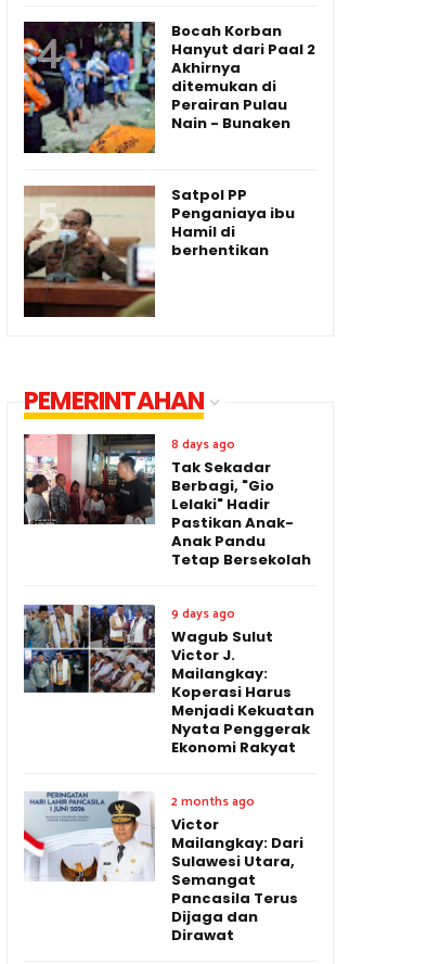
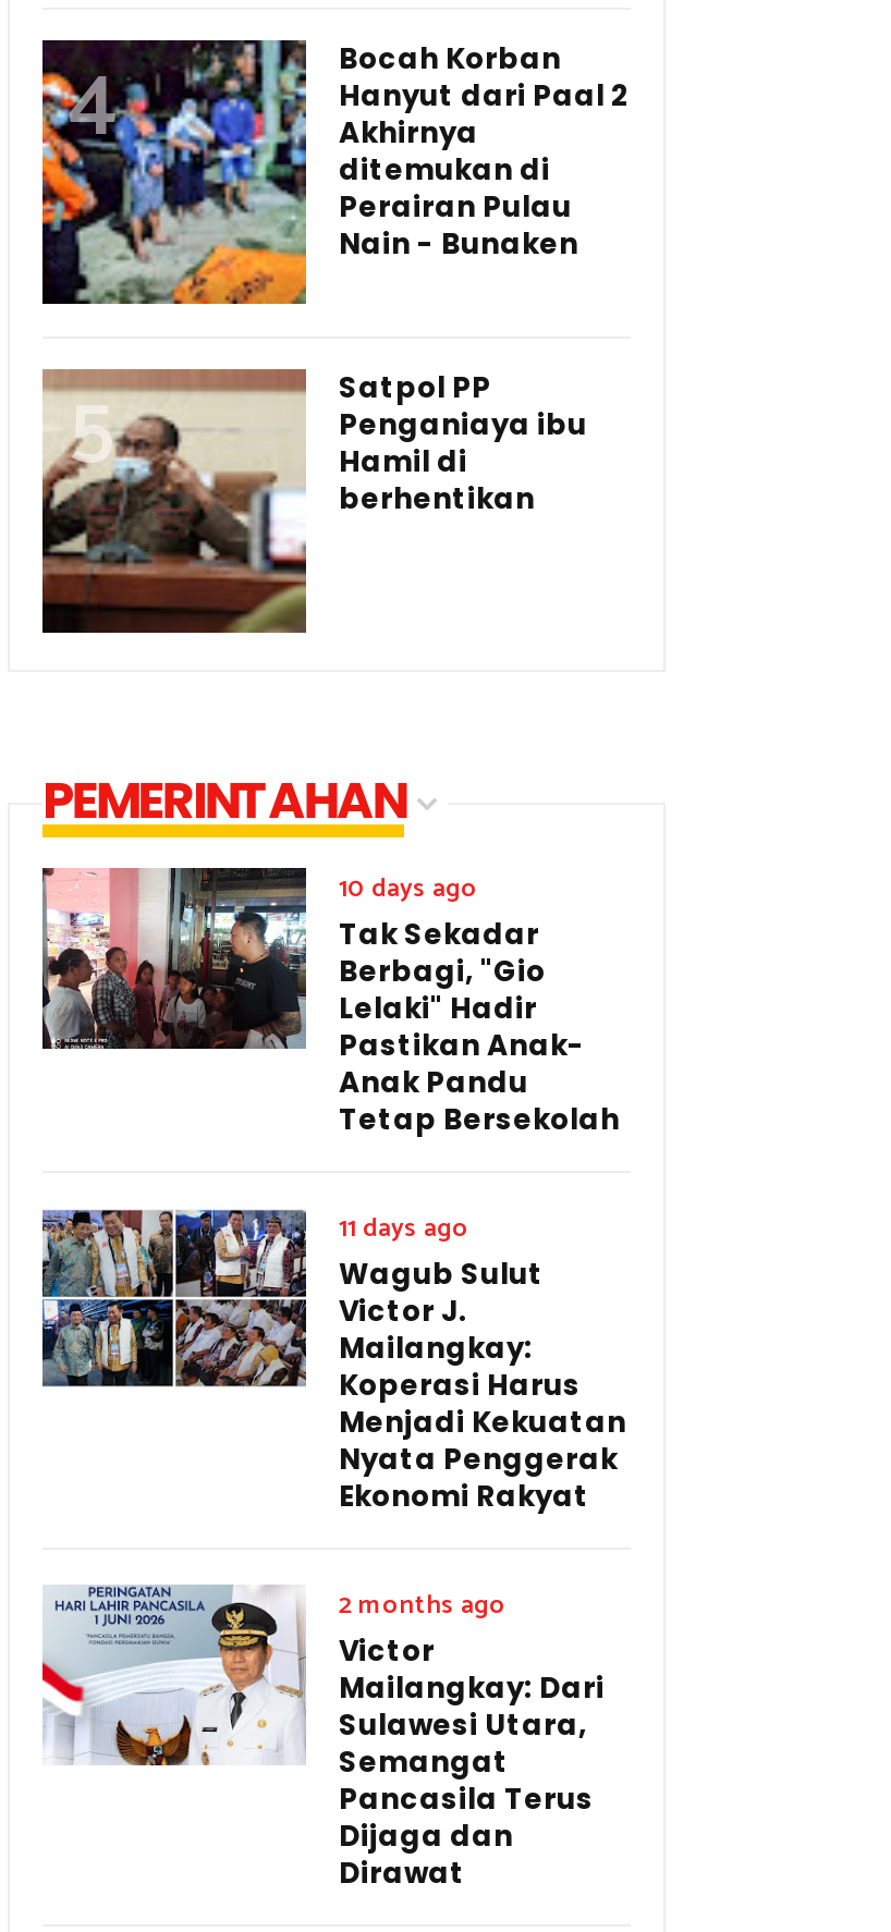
[171,434,235,455] 8 days ago -> [339,868,478,909] 10 days ago
[171,604,235,624] 9 days ago -> [339,1208,469,1249] 11 days ago

